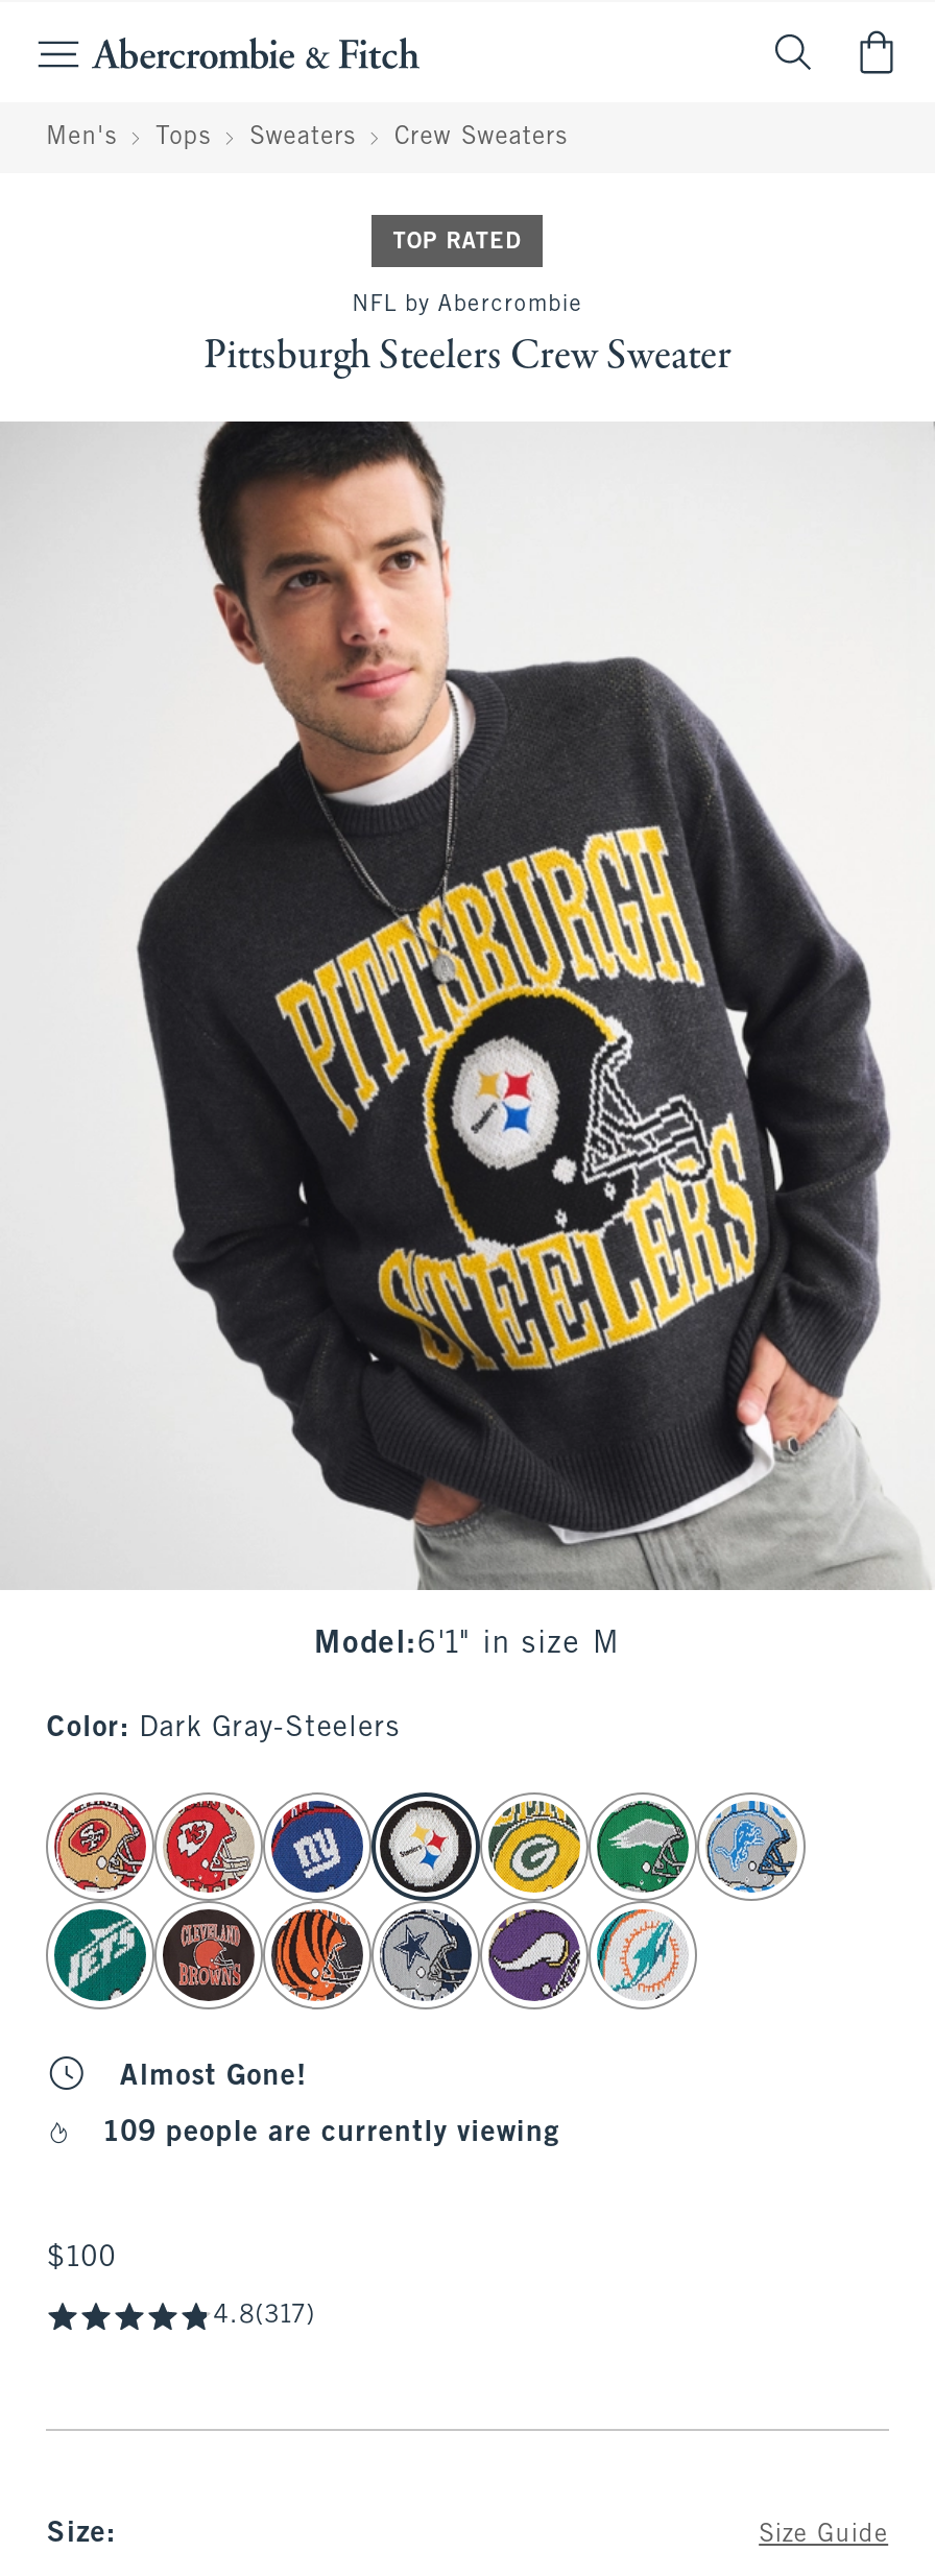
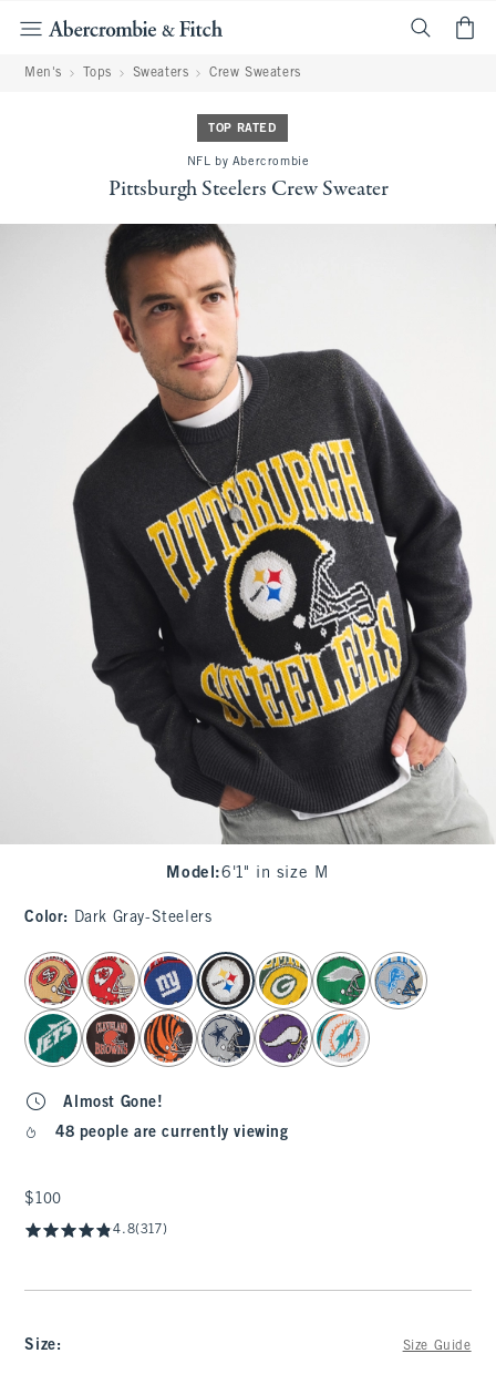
[104,2120,560,2147] 109 people are currently viewing -> [55,1126,289,1140] 48 people are currently viewing

